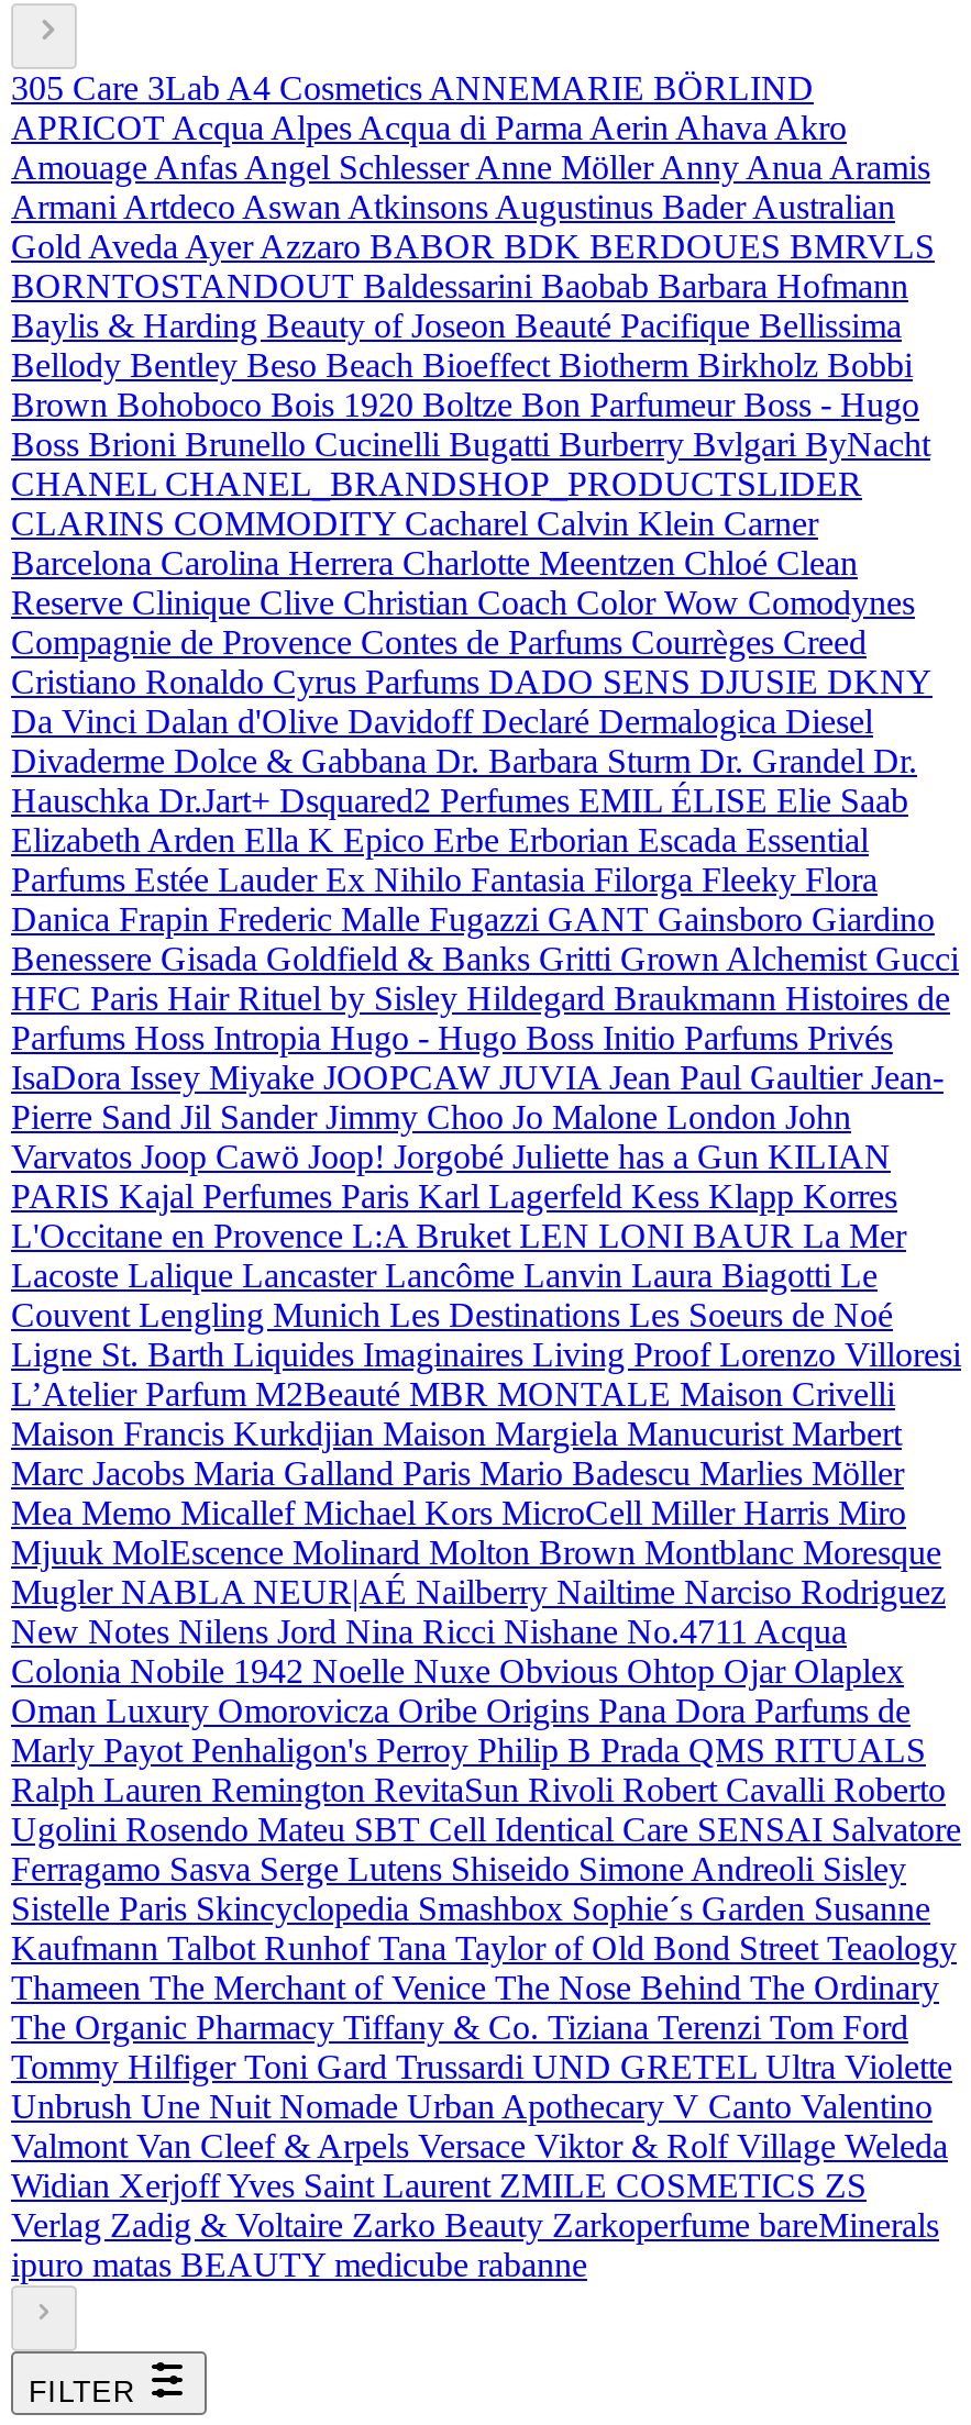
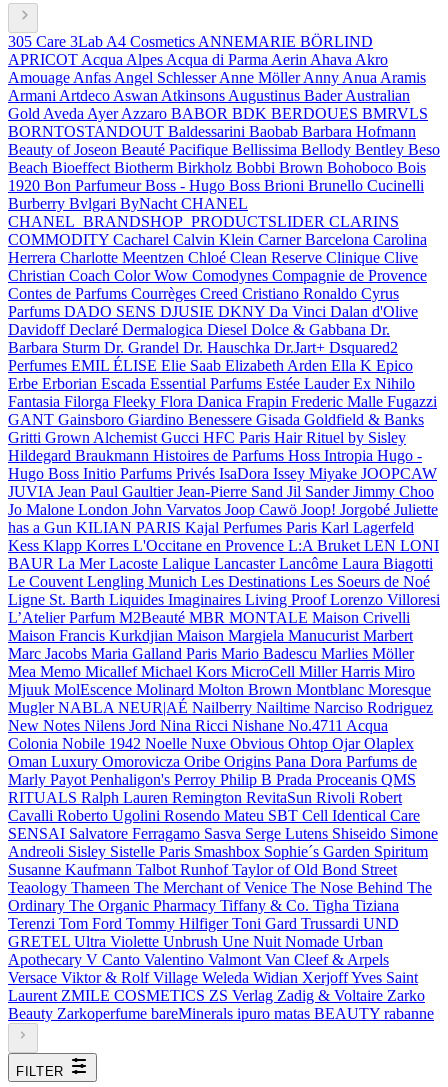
[11,306,959,1333] Baylis & Harding Beauty of Joseon Beauté Pacifique Bellissima | Bellody BentleyBeso Beach Bioeffect Biotherm Birkholz Bobbi | Brown Bohoboco Bois 1920 Boltze Bon Parfumeur Boss - Hugo | Boss Brioni Brunello Cucinelli Bugatti Burberry Bvlgari ByNacht | CHANEL CHANEL_BRANDSHOP_PRODUCTSLIDER | CLARINS COMMODITY Cacharel Calvin Klein Carner | Barcelona Carolina Herrera Charlotte Meentzen Chloé Clean | Reserve Clinique Clive Christian Coach Color Wow Comodynes | Compagnie de Provence Contes de Parfums Courrèges Creed | Cristiano Ronaldo Cyrus Parfums DADO SENS DJUSIE DKNY | Da Vinci Dalan d'Olive Davidoff Declaré Dermalogica Diesel | Divaderme Dolce & Gabbana Dr. Barbara Sturm Dr. Grandel Dr. | Hauschka Dr.Jart+ Dsquared2 Perfumes EMIL ÉLISE Elie Saab | Elizabeth Arden Ella K Epico Erbe Erborian Escada Essential | Parfums Estée Lauder Ex Nihilo Fantasia Filorga Fleeky Flora | Danica Frapin Frederic Malle Fugazzi GANT Gainsboro Giardino | Benessere Gisada Goldfield & Banks Gritti Grown Alchemist Gucci | HFC Paris Hair Rituel by Sisley Hildegard Braukmann Histoires de | Parfums Hoss Intropia Hugo - Hugo Boss Initio Parfums Privés | IsaDora Issey Miyake JOOPCAWJUVIA Jean Paul Gaultier Jean- | Pierre Sand Jil Sander Jimmy Choo Jo Malone London John | Varvatos Joop Cawö Joop! Jorgobé Juliette has a Gun KILIAN | PARIS Kajal Perfumes Paris Karl Lagerfeld Kess Klapp Korres | L'Occitane en Provence L:A Bruket LEN LONI BAUR La Mer | Lacoste Lalique Lancaster Lancôme Lanvin Laura Biagotti Le | Couvent Lengling Munich Les Destinations Les Soeurs de Noé -> [8,141,440,590] Beauty of Joseon Beauté Pacifique Bellissima Bellody Bentley Beso | Beach Bioeffect Biotherm Birkholz Bobbi Brown Bohoboco Bois | 1920 Bon Parfumeur Boss - Hugo Boss Brioni Brunello Cucinelli | Burberry Bvlgari ByNacht CHANEL | CHANEL_BRANDSHOP_PRODUCTSLIDER CLARINS | COMMODITY Cacharel Calvin Klein Carner Barcelona Carolina | Herrera Charlotte Meentzen Chloé Clean Reserve Clinique Clive | Christian Coach Color Wow Comodynes Compagnie de Provence | Contes de Parfums Courrèges CreedCristiano Ronaldo Cyrus | Parfums DADO SENS DJUSIE DKNY Da Vinci Dalan d'Olive | Davidoff Declaré Dermalogica Diesel Dolce & Gabbana Dr. | Barbara Sturm Dr. GrandelDr. Hauschka Dr.Jart+ Dsquared2 | Perfumes EMIL ÉLISE Elie Saab Elizabeth Arden Ella K Epico | Erbe Erborian Escada Essential Parfums Estée Lauder Ex Nihilo | Fantasia Filorga Fleeky Flora Danica Frapin Frederic Malle Fugazzi | GANT Gainsboro Giardino Benessere Gisada Goldfield & Banks | Gritti Grown Alchemist Gucci HFC Paris Hair Rituel by Sisley | Hildegard Braukmann Histoires de Parfums Hoss Intropia Hugo - | Hugo Boss Initio Parfums Privés IsaDora Issey Miyake JOOPCAW | JUVIA Jean Paul Gaultier Jean-Pierre Sand Jil Sander Jimmy Choo | Jo Malone London John Varvatos Joop Cawö Joop! Jorgobé Juliette | has a Gun KILIAN PARIS Kajal Perfumes Paris Karl Lagerfeld | Kess Klapp Korres L'Occitane en Provence L:A Bruket LEN LONI | BAUR La Mer Lacoste Lalique Lancaster Lancôme Laura Biagotti | Le Couvent Lengling Munich Les Destinations Les Soeurs de Noé
[11,1731,961,2283] Marly Payot Penhaligon's Perroy Philip B Prada QMS RITUALS | Ralph Lauren Remington RevitaSun Rivoli Robert Cavalli Roberto | Ugolini Rosendo Mateu SBT Cell Identical Care SENSAI Salvatore | Ferragamo Sasva Serge Lutens Shiseido Simone Andreoli Sisley | Sistelle Paris Skincyclopedia Smashbox Sophie´s Garden Susanne | Kaufmann Talbot Runhof Tana Taylor of Old Bond Street Teaology | Thameen The Merchant of Venice The Nose Behind The Ordinary | The Organic Pharmacy Tiffany & Co. Tiziana Terenzi Tom Ford | Tommy Hilfiger Toni Gard Trussardi UND GRETEL Ultra Violette | Unbrush Une Nuit Nomade Urban Apothecary V Canto Valentino | Valmont Van Cleef & Arpels VersaceViktor & Rolf Village Weleda | Widian XerjoffYves Saint Laurent ZMILE COSMETICS ZS | Verlag Zadig & Voltaire Zarko Beauty Zarkoperfume bareMinerals | ipuromatas BEAUTY medicube rabanne -> [8,771,438,1022] Marly Payot Penhaligon's Perroy Philip B Prada Proceanis QMS | RITUALS Ralph Lauren Remington RevitaSun Rivoli Robert | Cavalli Roberto Ugolini Rosendo Mateu SBT Cell Identical Care | SENSAI Salvatore Ferragamo Sasva Serge Lutens Shiseido Simone | Andreoli Sisley Sistelle Paris Smashbox Sophie´s Garden Spiritum | Susanne Kaufmann Talbot Runhof Taylor of Old Bond Street | Teaology Thameen The Merchant of Venice The Nose Behind The | Ordinary The Organic Pharmacy Tiffany & Co. Tigha Tiziana | Terenzi Tom Ford Tommy Hilfiger Toni Gard Trussardi UND | GRETEL Ultra Violette Unbrush Une Nuit Nomade Urban | Apothecary V Canto Valentino Valmont Van Cleef & Arpels | Versace Viktor & Rolf Village Weleda Widian Xerjoff Yves Saint | Laurent ZMILE COSMETICS ZS Verlag Zadig & Voltaire Zarko | Beauty Zarkoperfume bareMinerals ipuro matas BEAUTY rabanne

